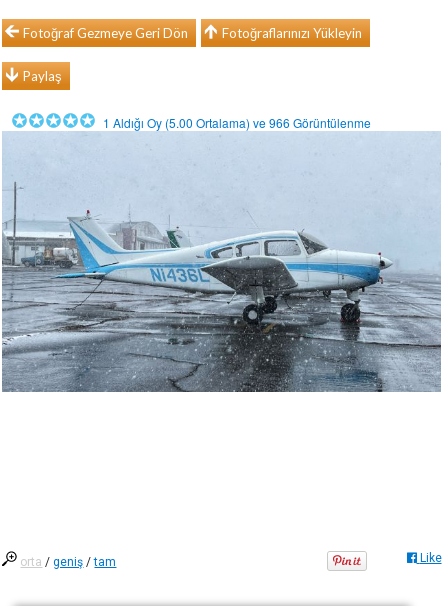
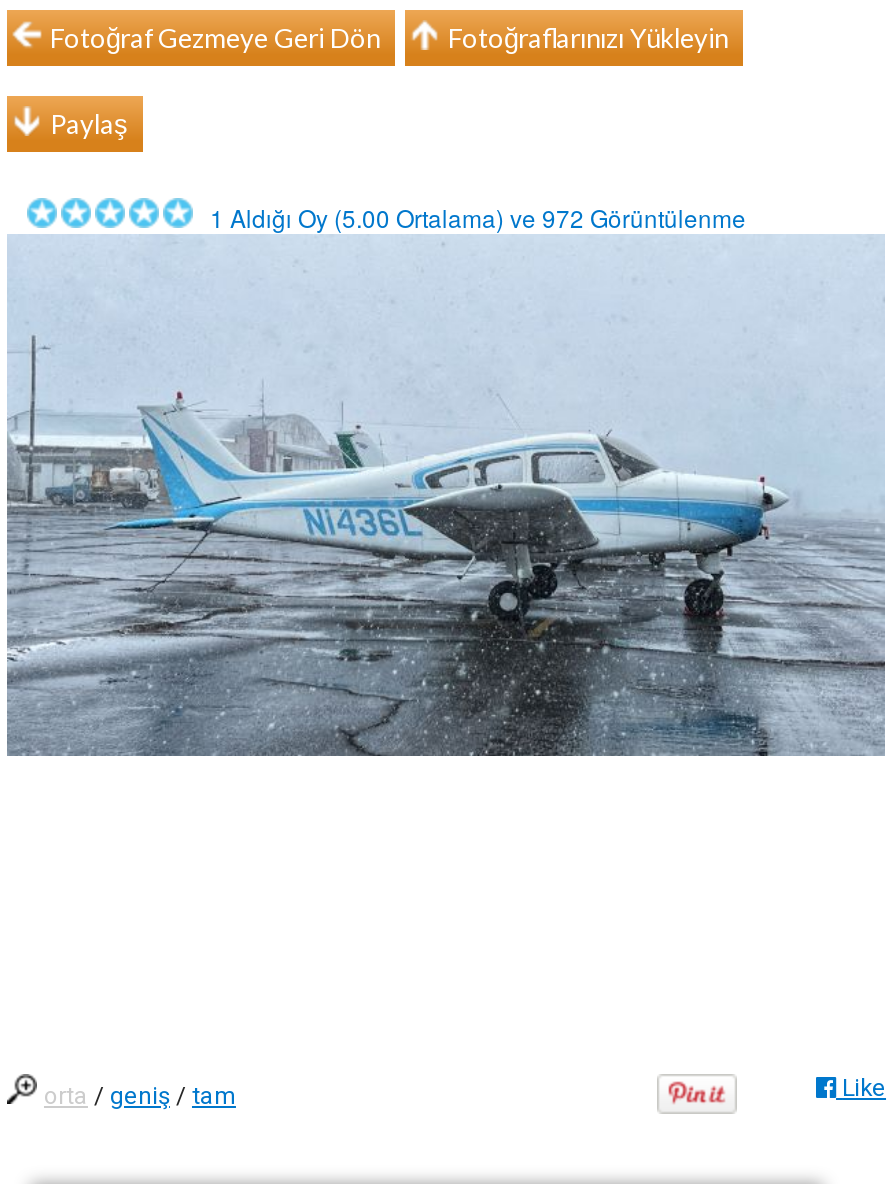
[103,114,377,131] 1 Aldığı Oy (5.00 Ortalama) ve 966 Görüntülenme -> [210,200,758,234] 1 Aldığı Oy (5.00 Ortalama) ve 972 Görüntülenme

